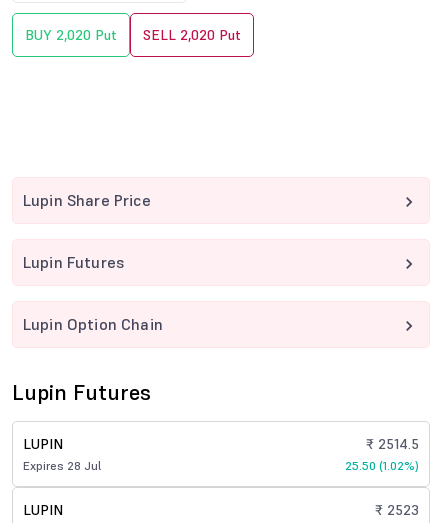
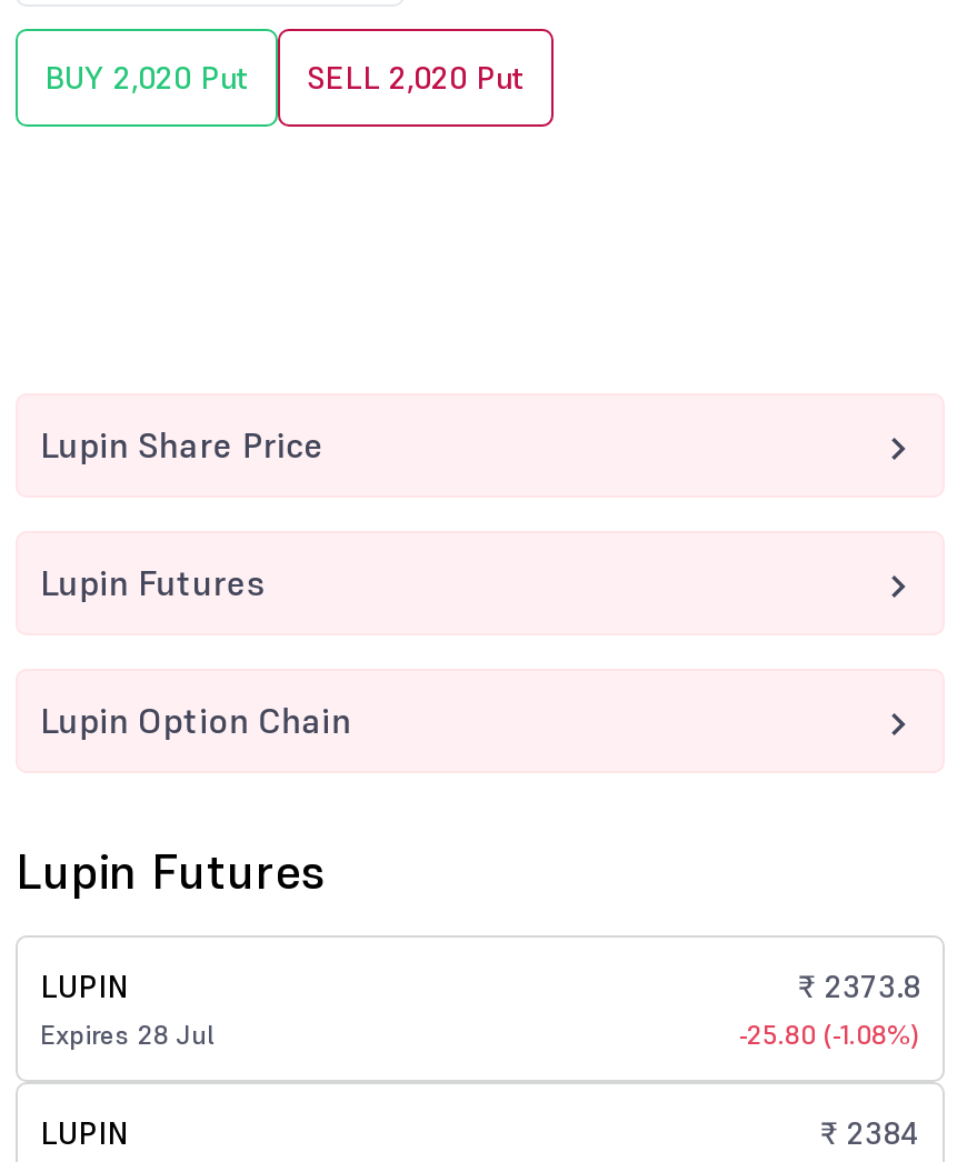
[366,435,419,453] ₹ 2514.5 -> [798,966,920,1006] ₹ 2373.8
[345,458,419,473] 25.50 (1.02%) -> [738,1018,920,1051] -25.80 (-1.08%)
[375,501,419,519] ₹ 2523 -> [820,1113,920,1153] ₹ 2384

